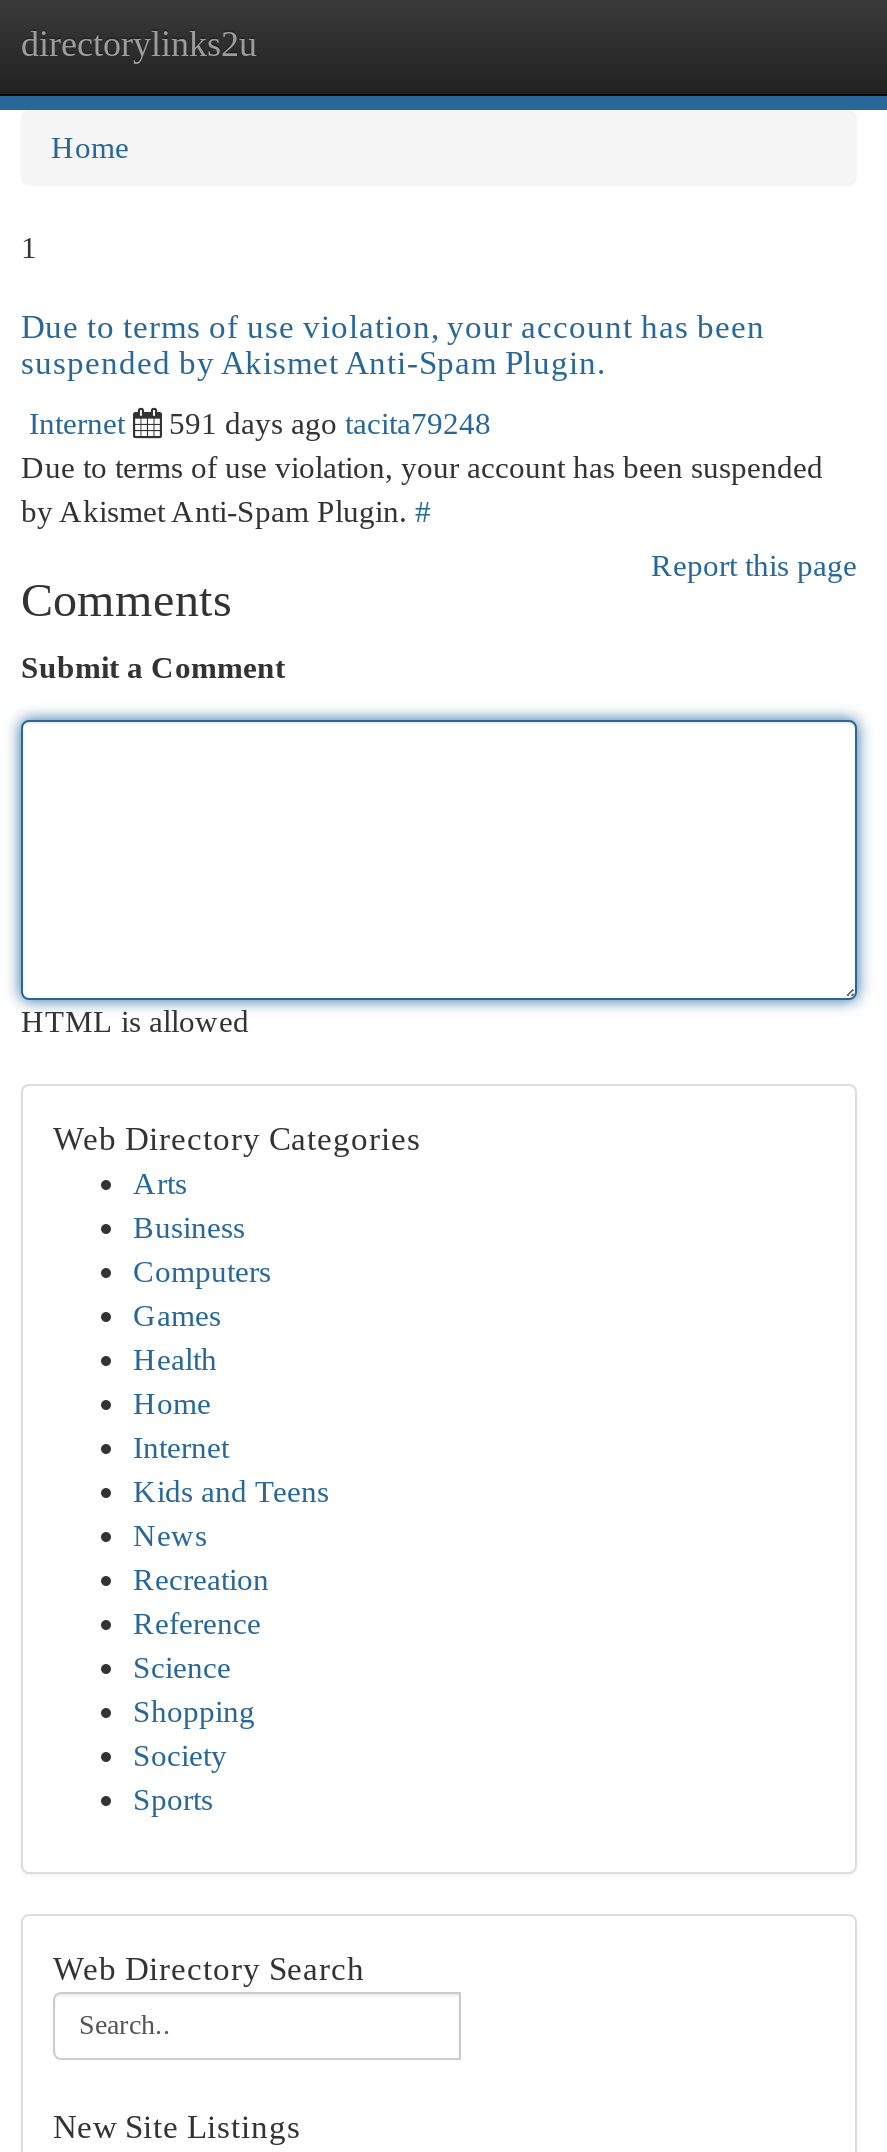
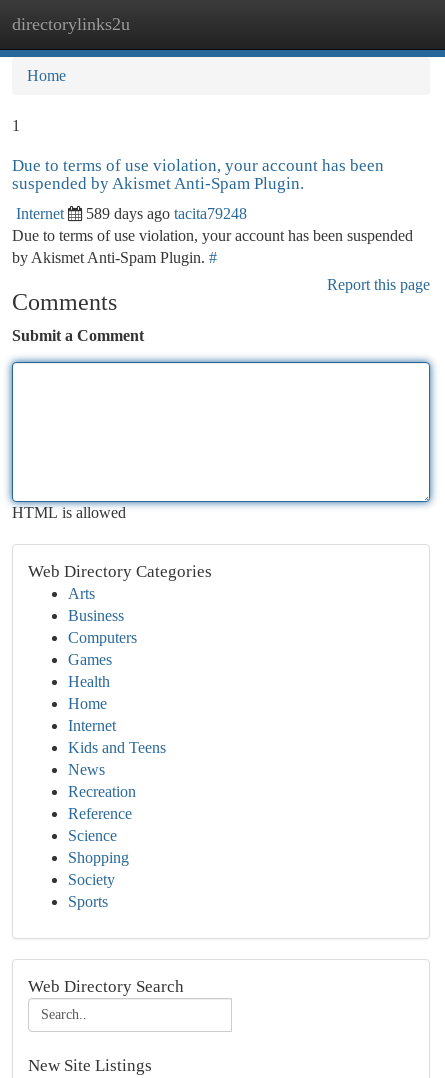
[169,406,491,440] 591 days ago tacita79248 -> [86,205,247,222] 589 days ago tacita79248

